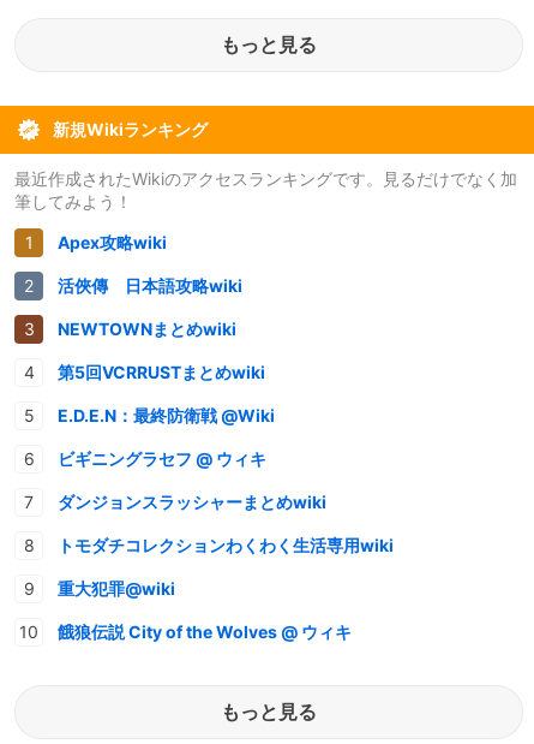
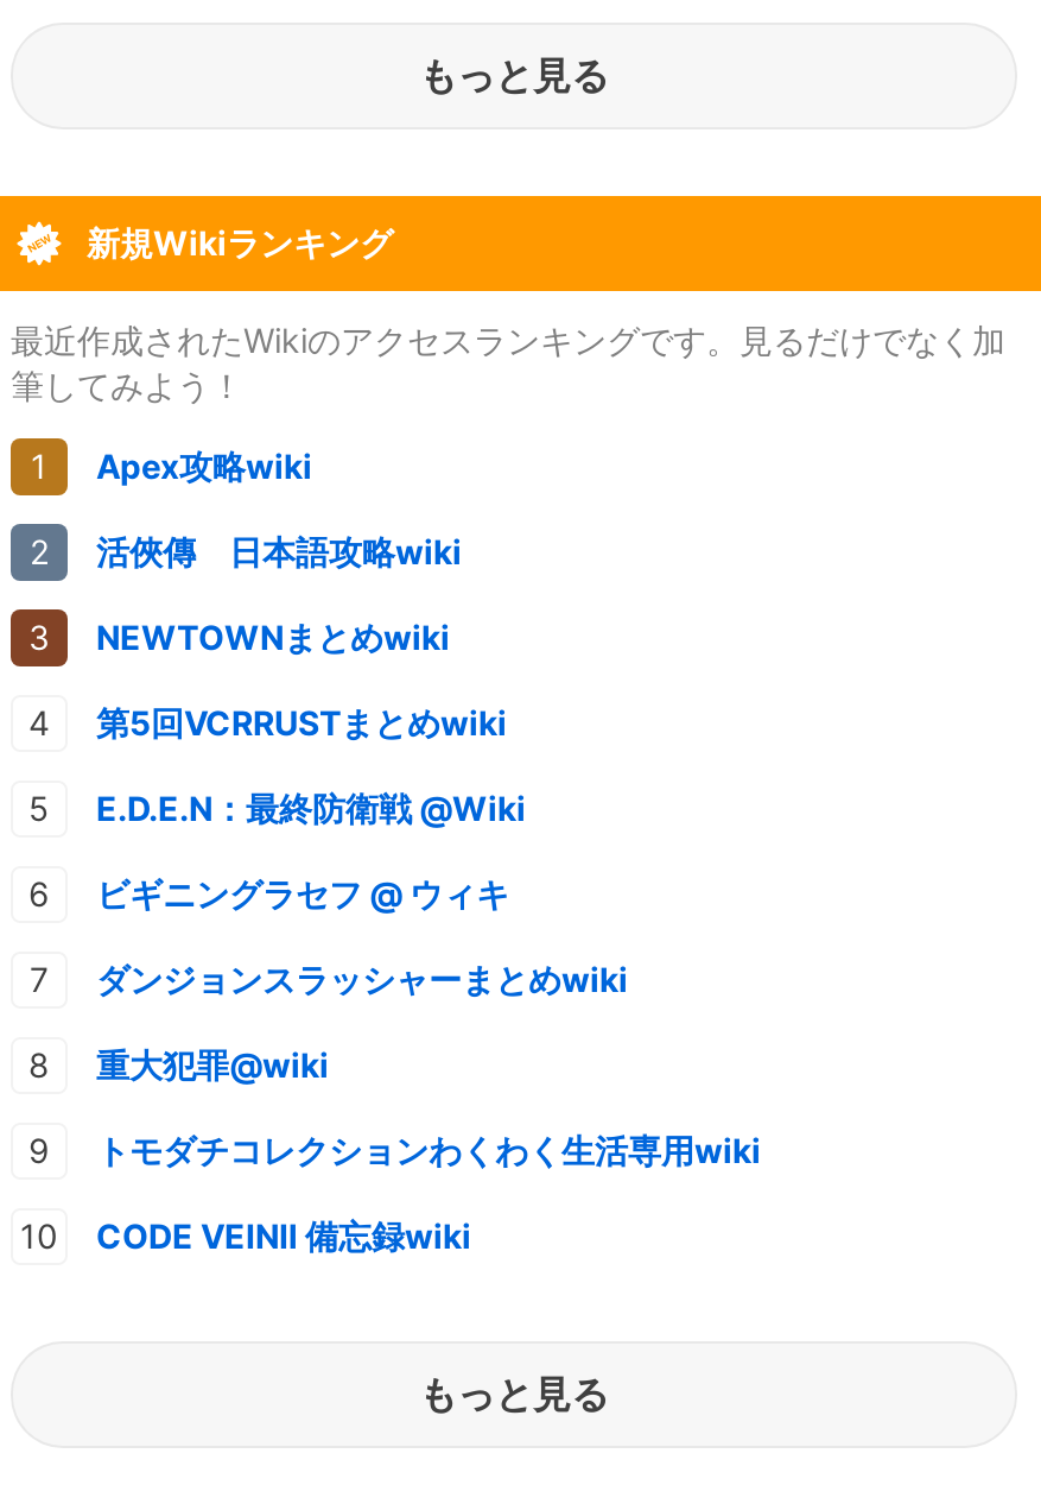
moved [58,534,394,555] -> [96,1129,761,1169]: トモダチコレクションわくわく生活専用wiki
moved [58,578,175,598] -> [96,1043,329,1084]: 重大犯罪@wiki
[58,621,352,641] 餓狼伝説 City of the Wolves @ ウィキ -> [96,1214,471,1255] CODE VEINⅡ 備忘録wiki

